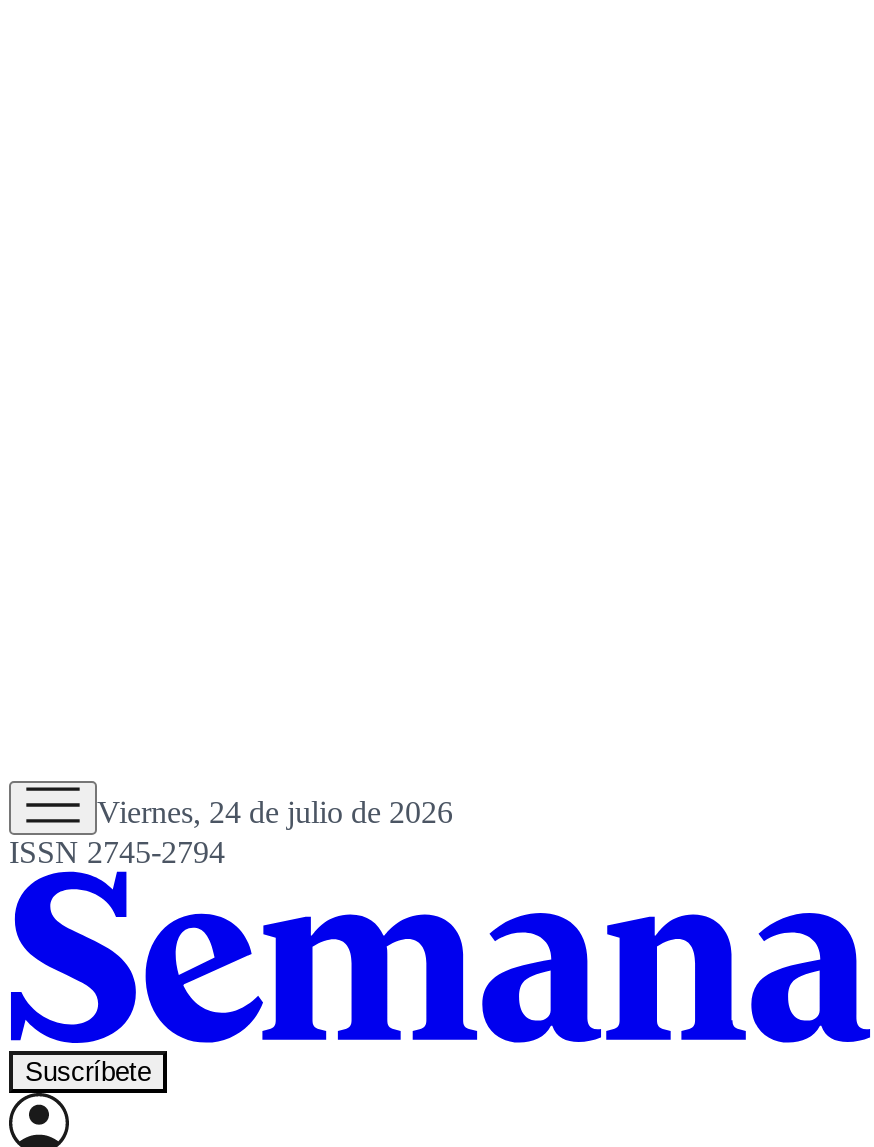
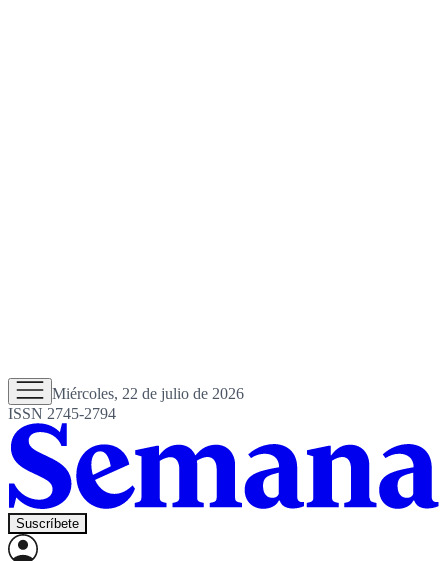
[97,795,453,829] Viernes, 24 de julio de 2026 -> [52,385,244,402] Miércoles, 22 de julio de 2026

